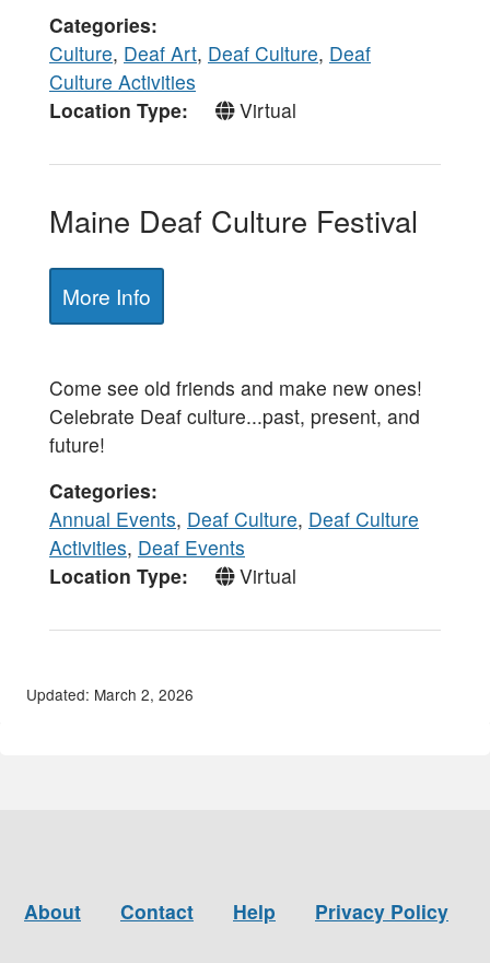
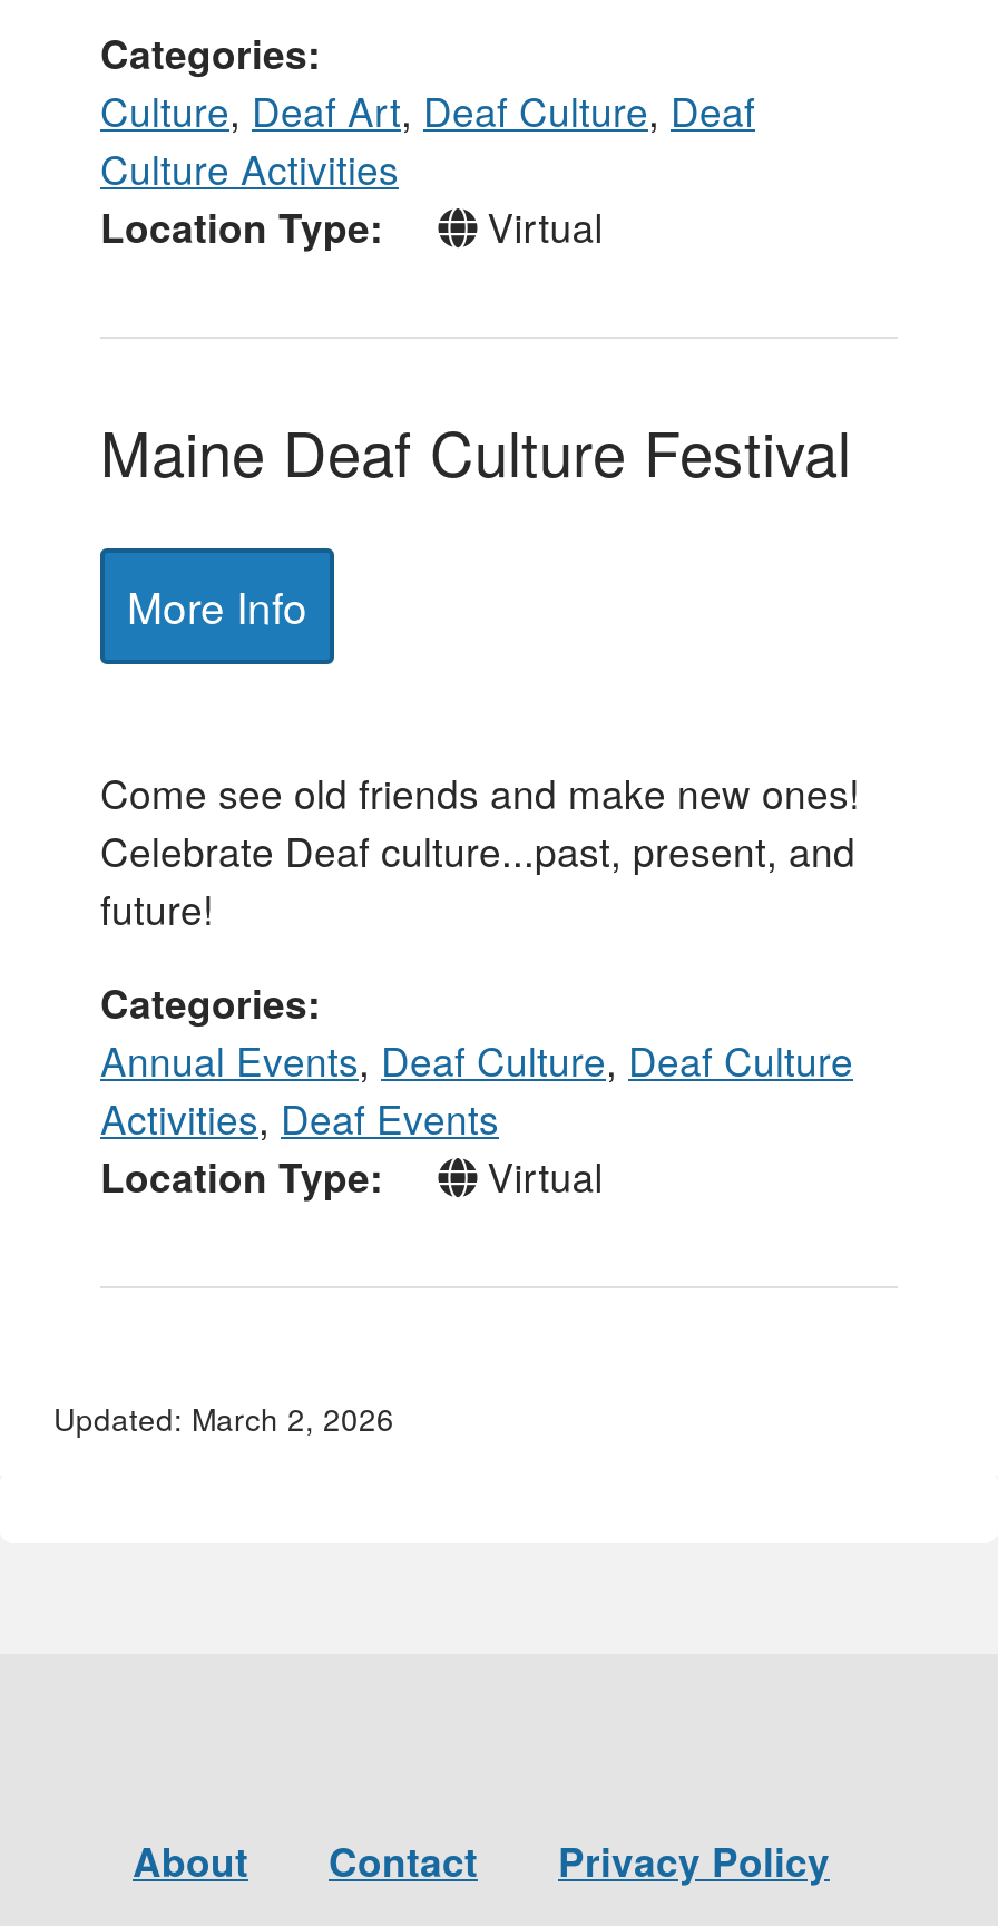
[233,897,276,924] Help -> none

